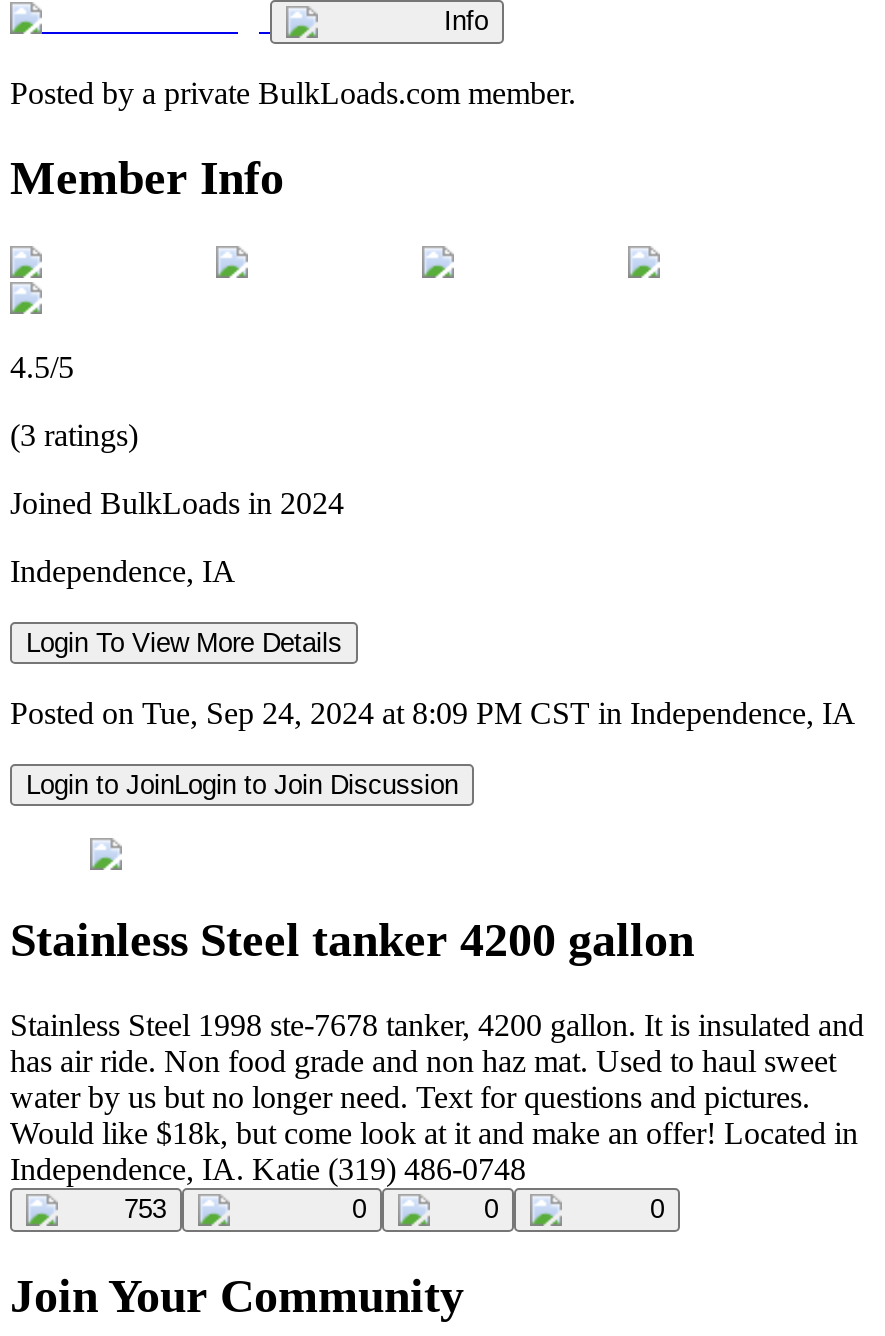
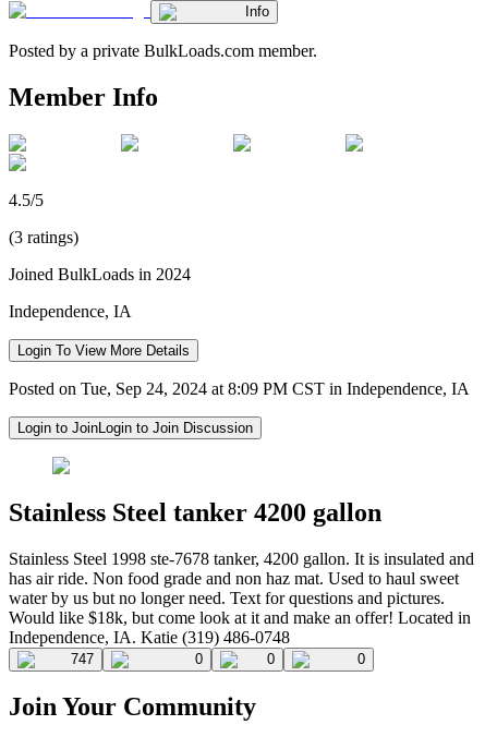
[124,1193,166,1223] 753 -> [71,650,94,667] 747

